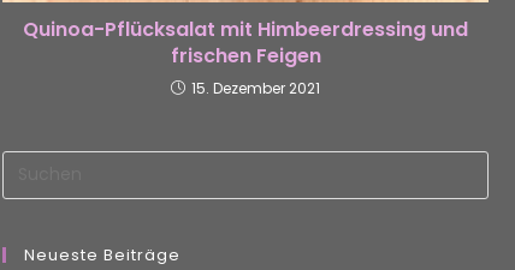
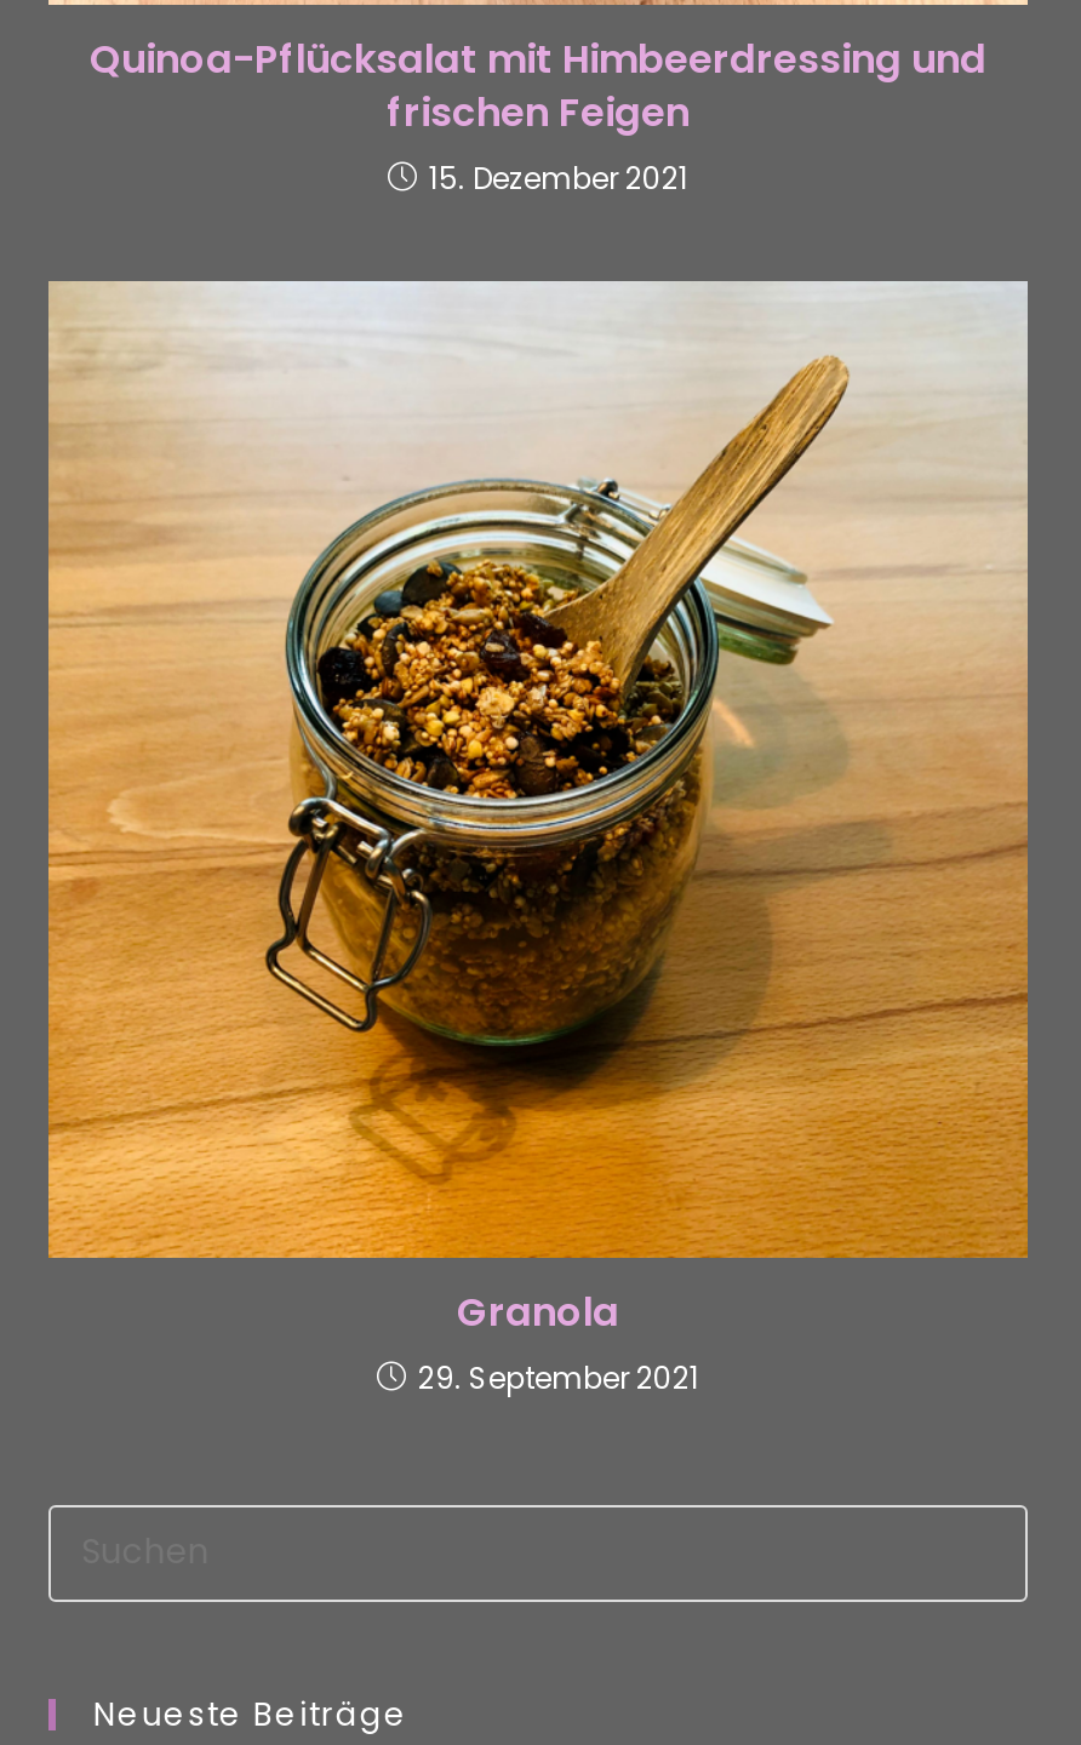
none -> [46,279,1030,1398] [image] | Granola | 29. September 2021

